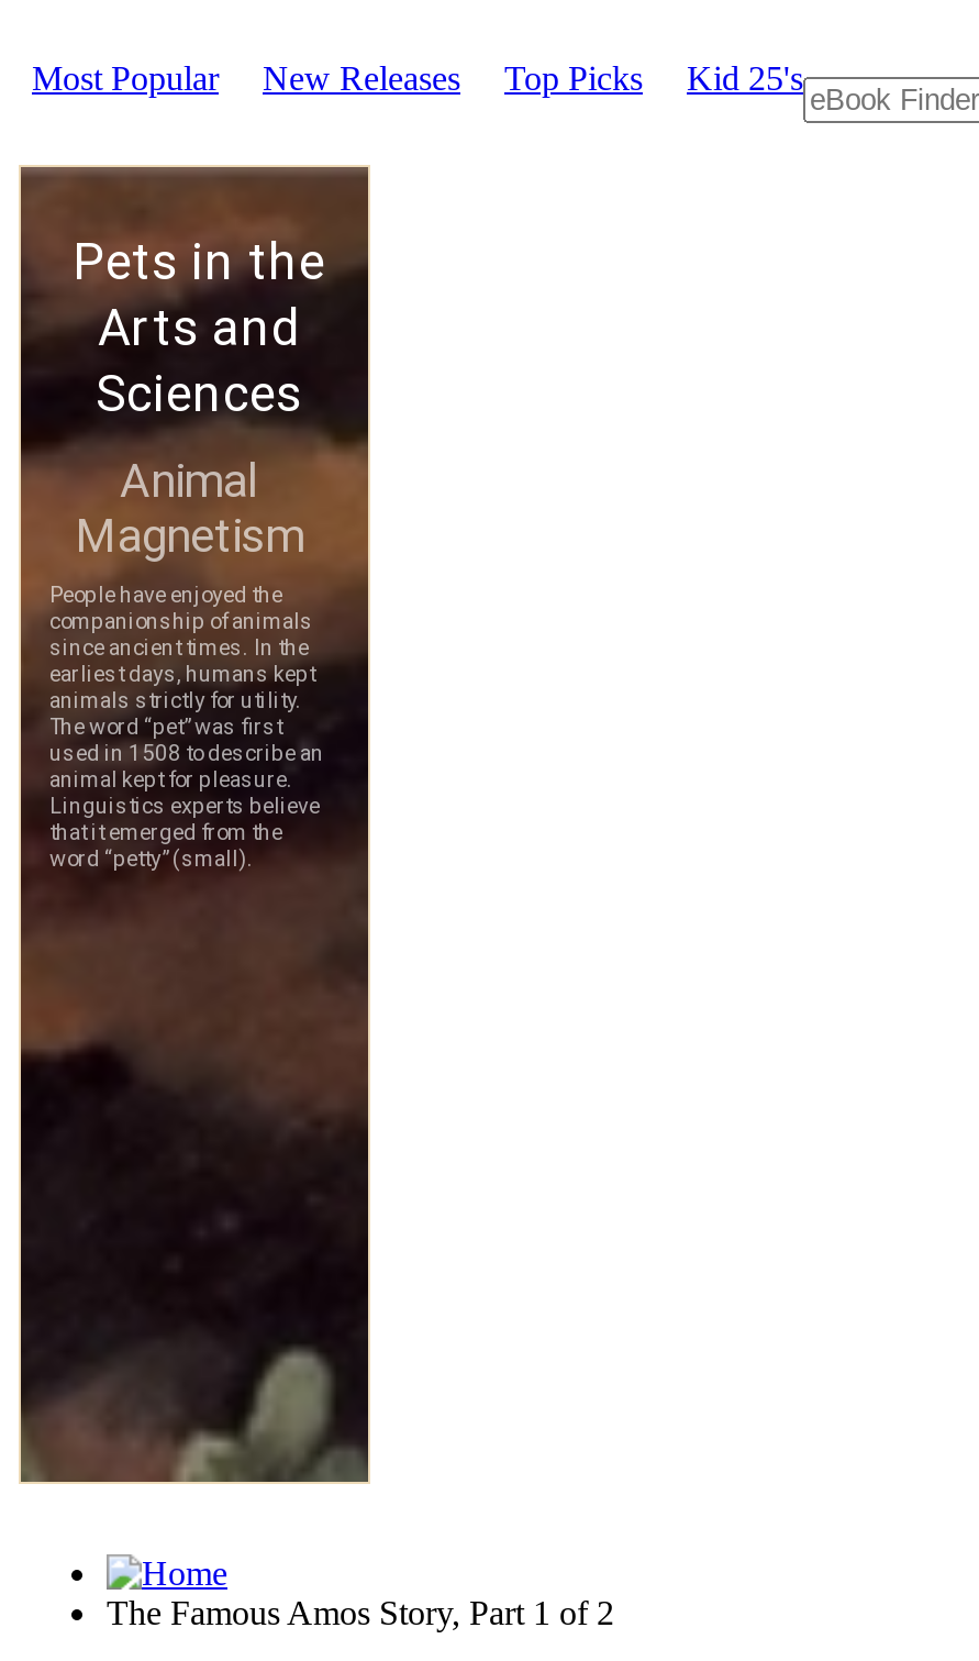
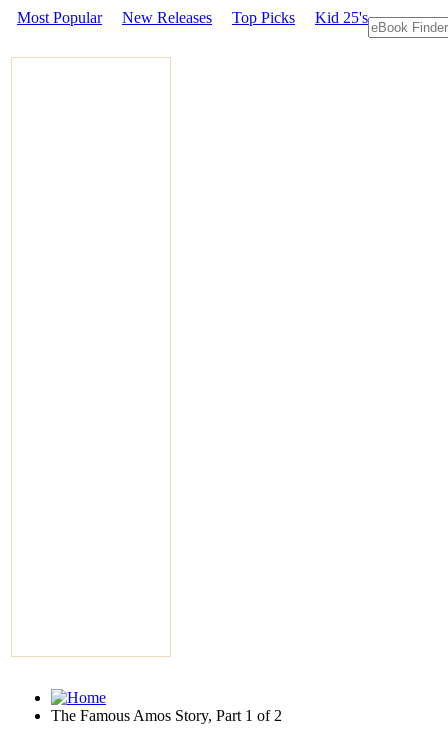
[19,165,370,1484] [image] -> none

